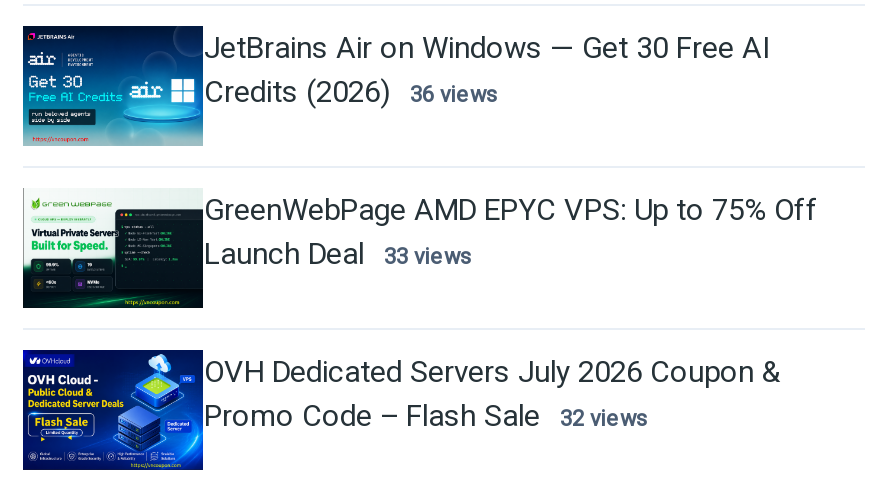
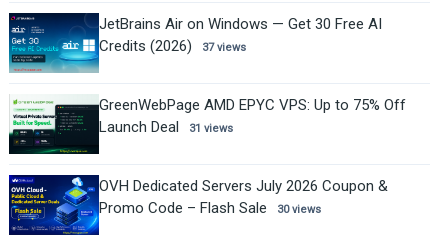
[204,74,498,110] Credits (2026) 36 views -> [99,37,246,55] Credits (2026) 37 views
[204,235,472,271] Launch Deal 33 views -> [99,118,233,136] Launch Deal 31 views
[204,398,648,434] Promo Code – Flash Sale 32 views -> [99,199,321,217] Promo Code – Flash Sale 30 views

